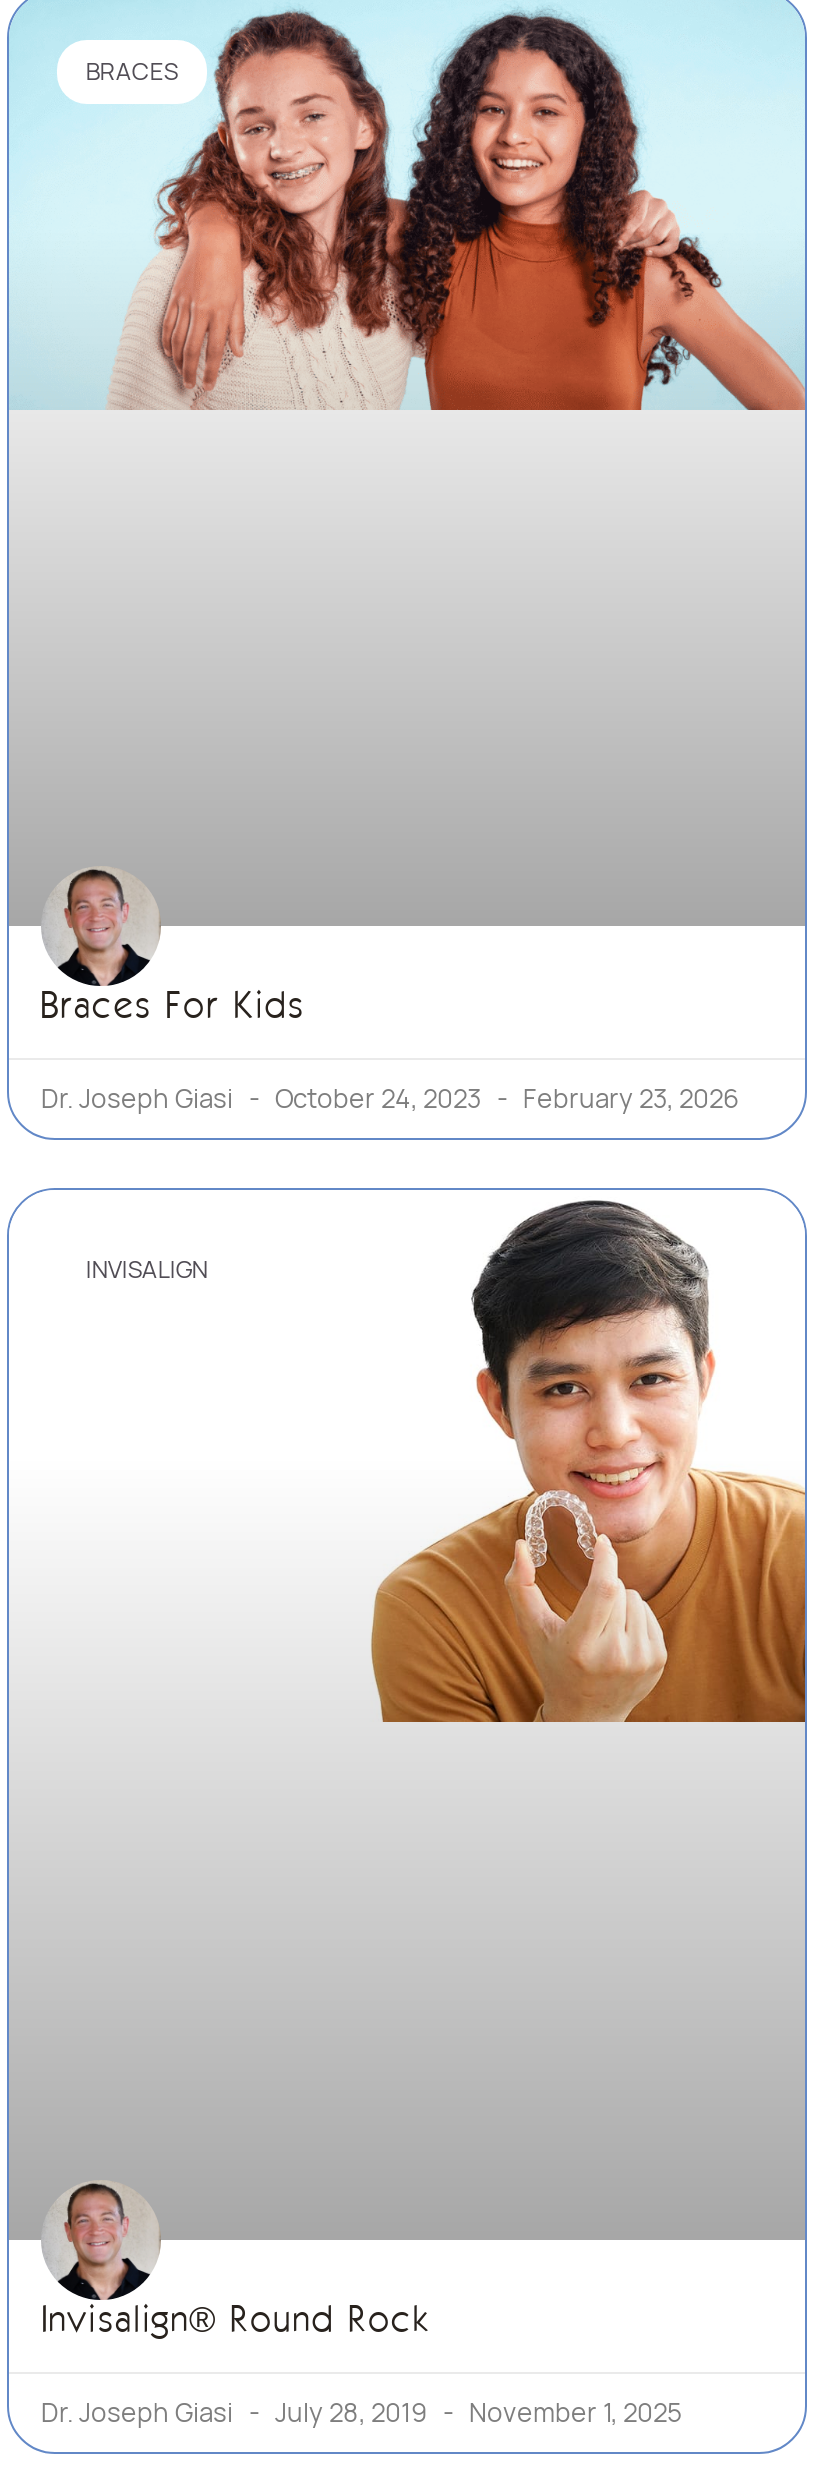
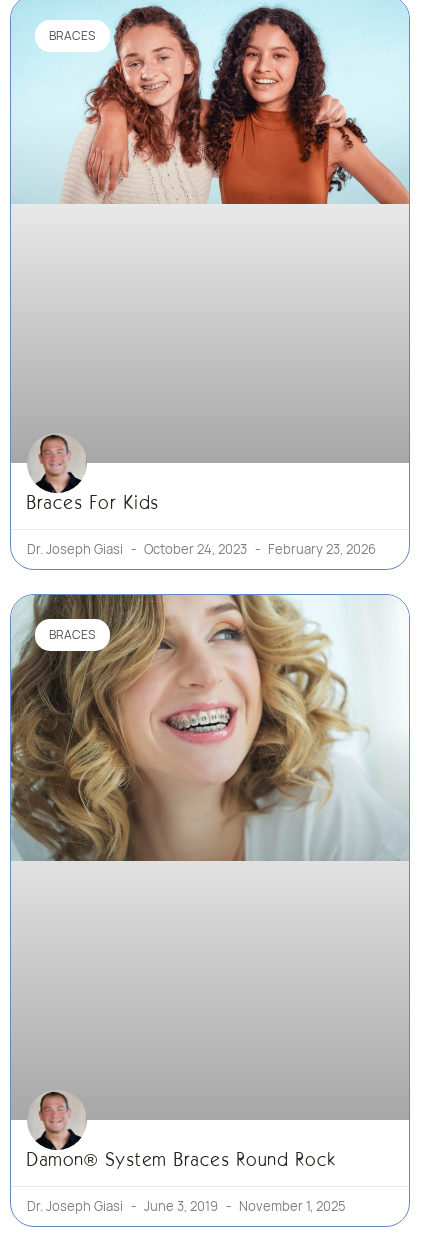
[9,1190,807,1722] [image] | INVISALIGN -> [10,594,410,862] [image] | BRACES
[41,2304,431,2340] Invisalign® Round Rock -> [27,1152,336,1170] Damon® System Braces Round Rock
[41,2396,683,2430] Dr. Joseph Giasi July 28, 2019 November 1, 2025 -> [27,1198,346,1215] Dr. Joseph Giasi June 3, 2019 November 1, 2025

